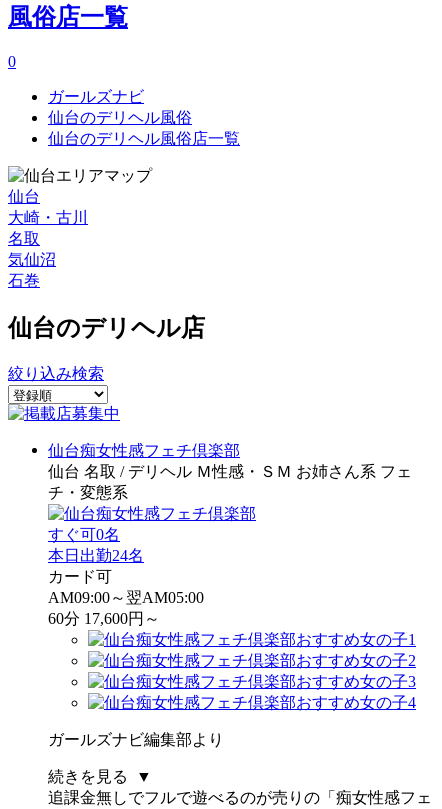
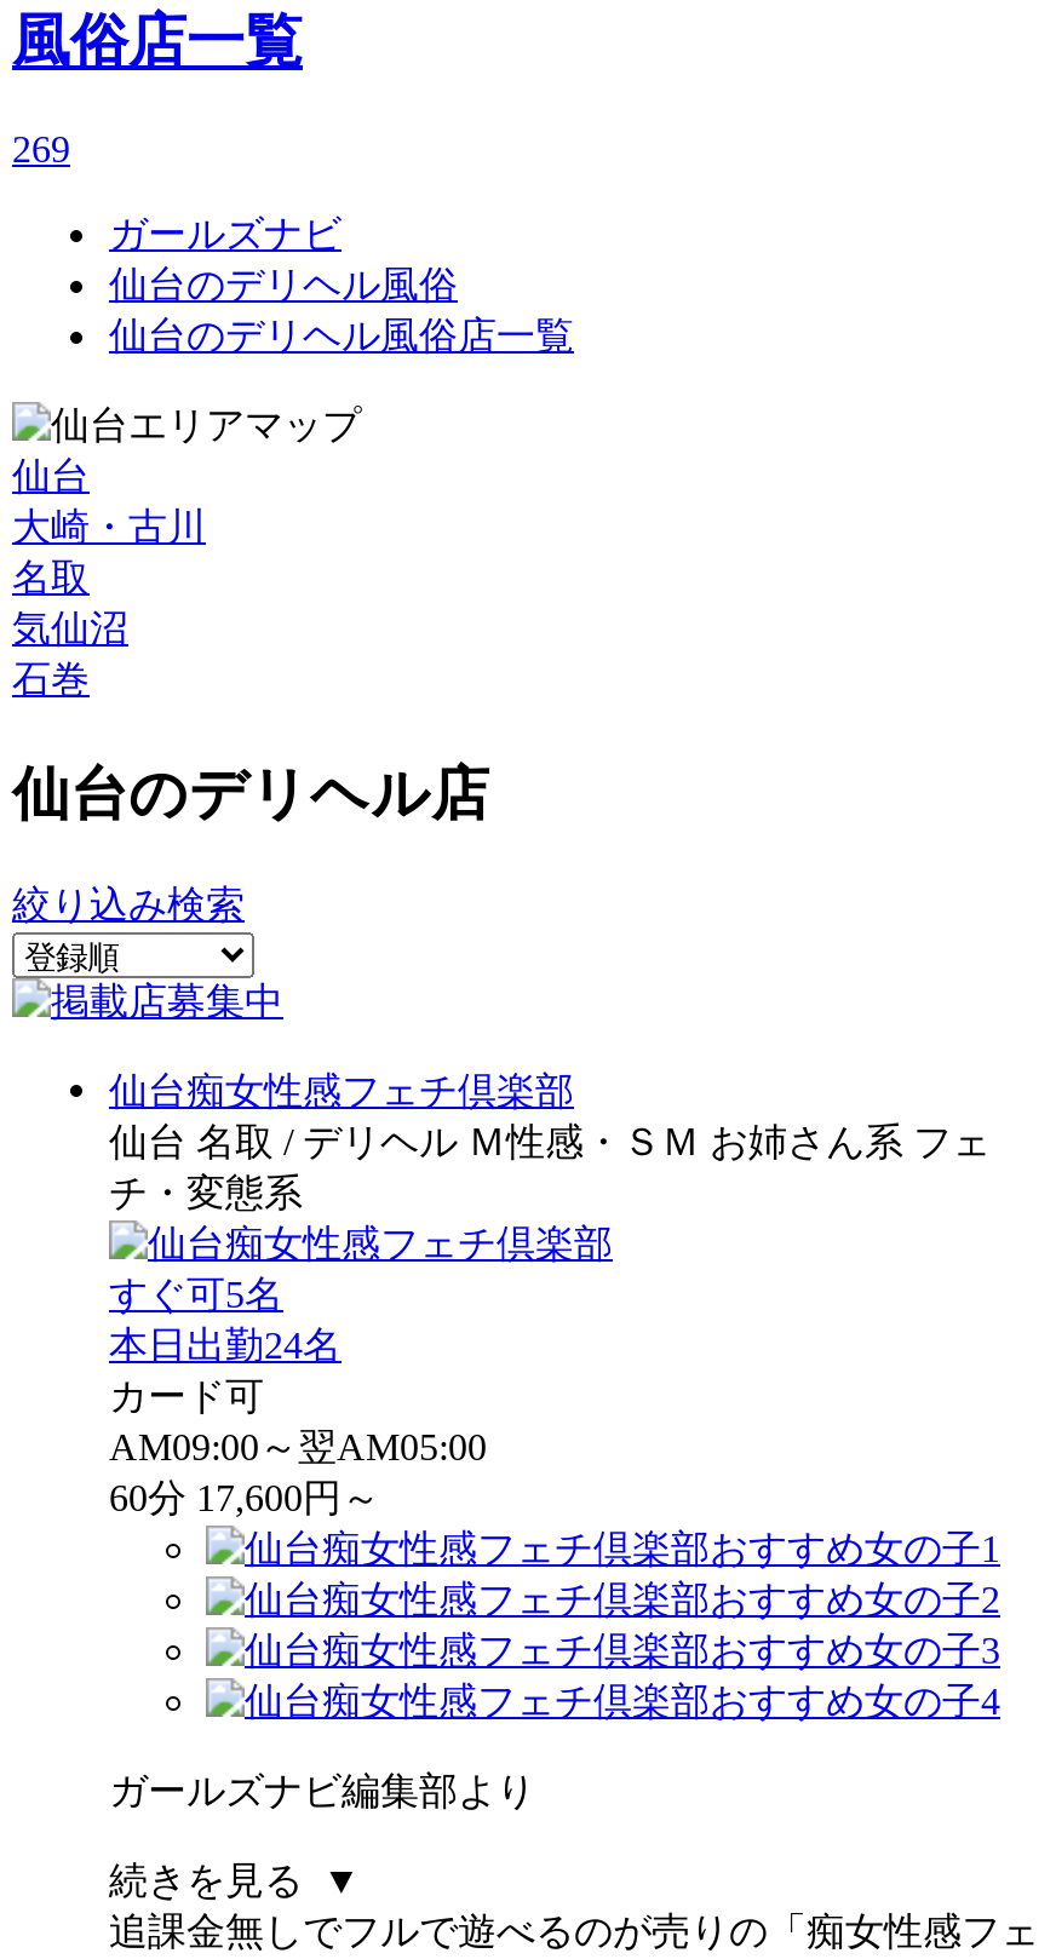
[8,53,16,70] 0 -> [12,128,70,169] 269
[48,526,120,543] すぐ可0名 -> [109,1273,283,1314] すぐ可5名

